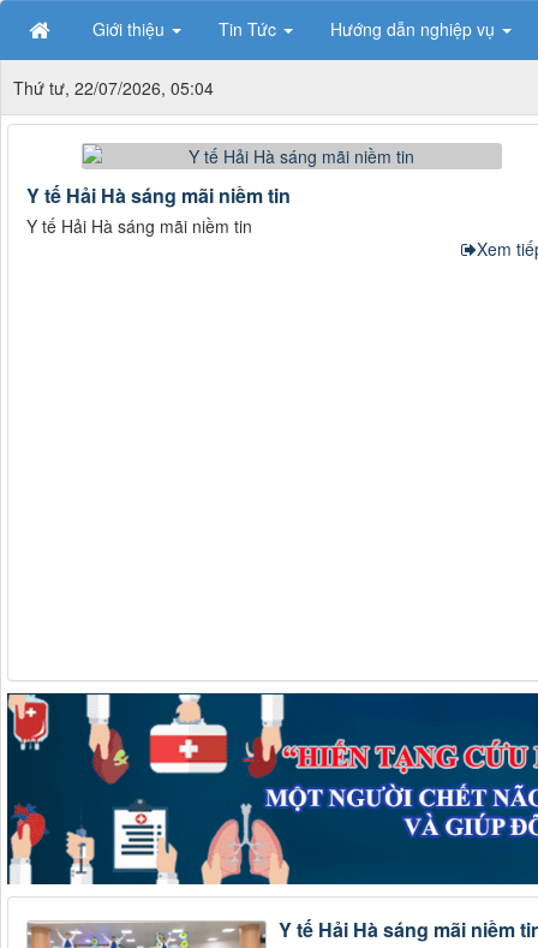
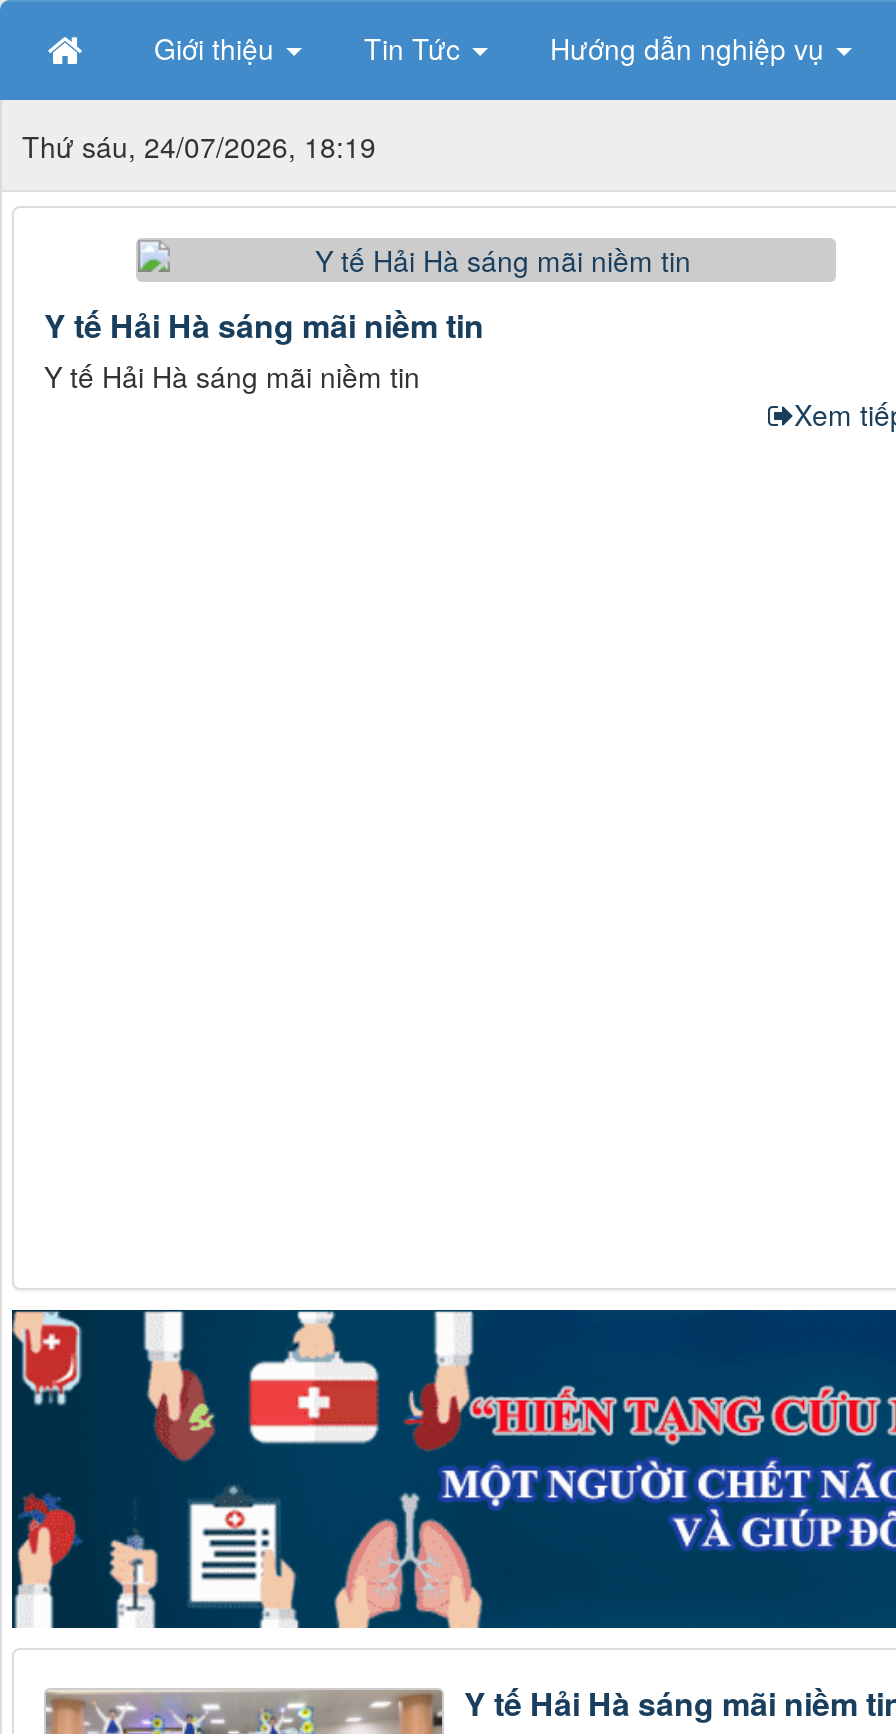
[13,76,214,100] Thứ tư, 22/07/2026, 05:04 -> [22,126,376,166] Thứ sáu, 24/07/2026, 18:19

